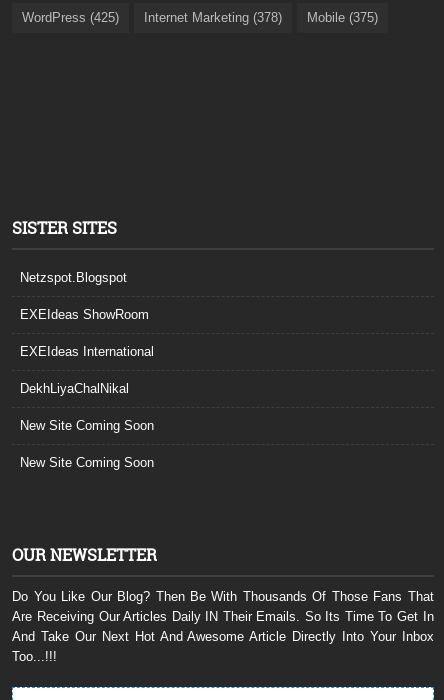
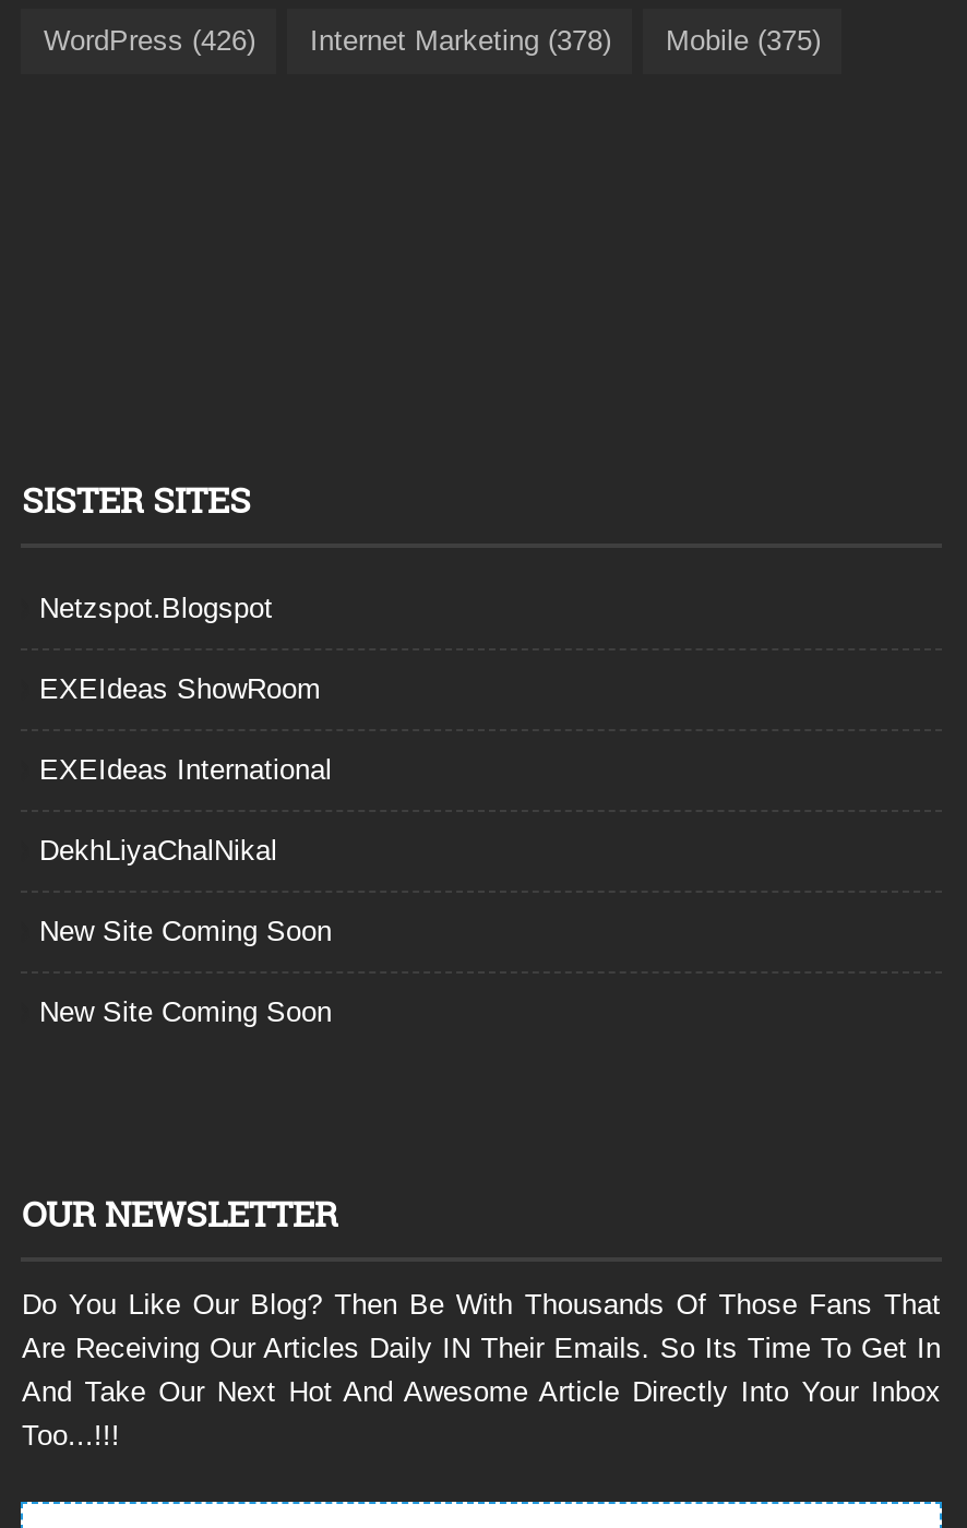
[22,10,378,25] WordPress (425) Internet Marketing (378) Mobile (375) -> [43,25,821,57] WordPress (426) Internet Marketing (378) Mobile (375)

